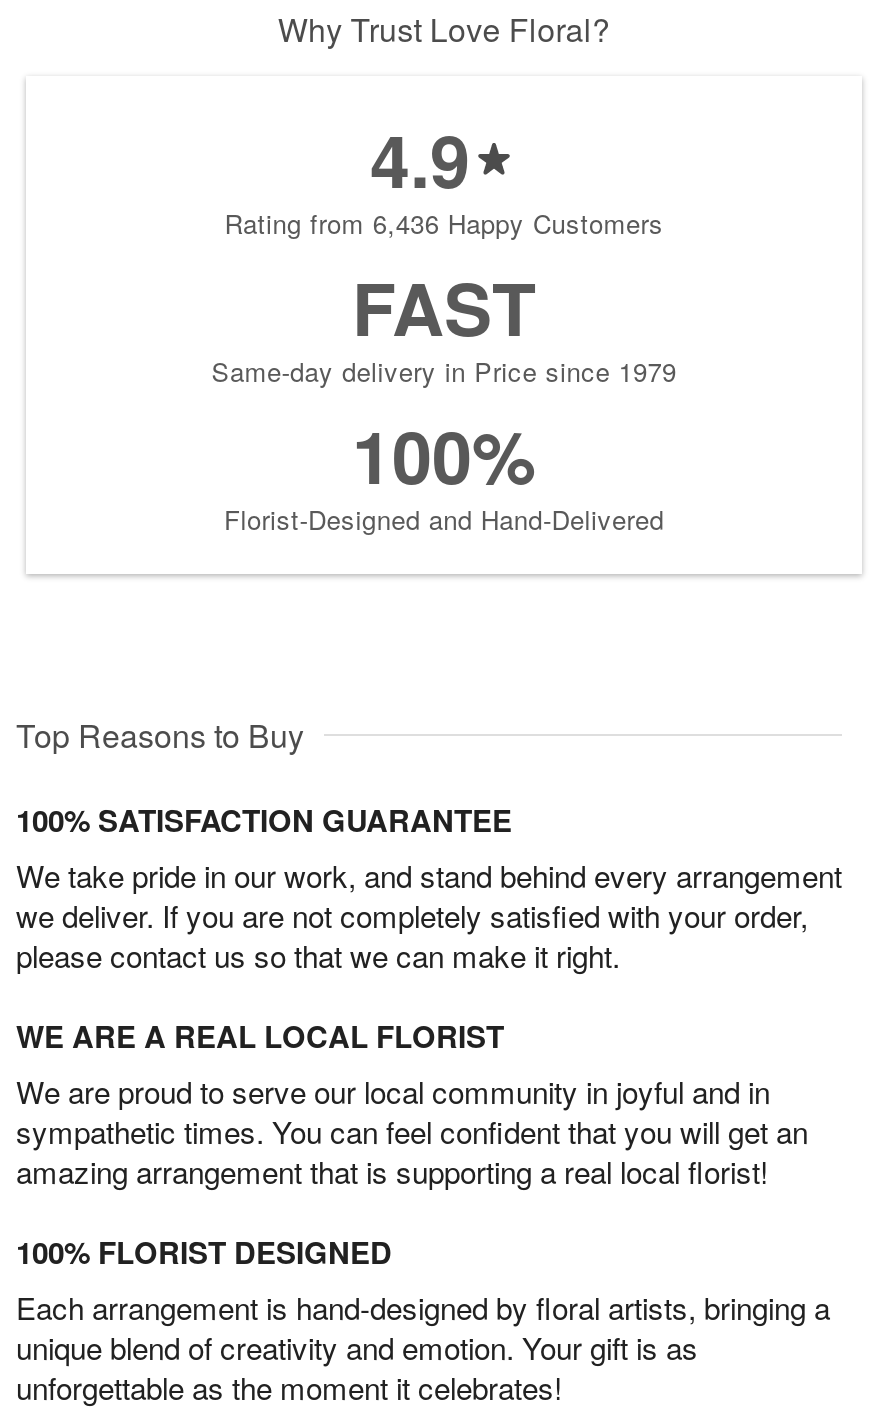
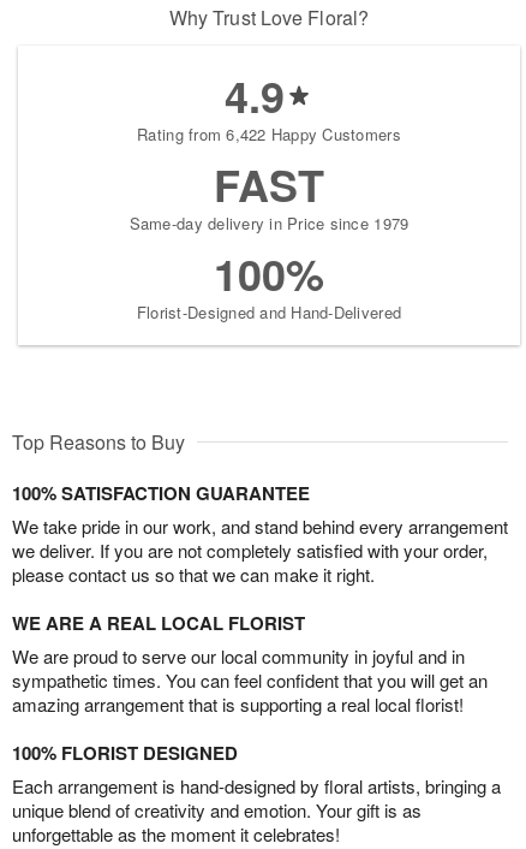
[224,205,664,243] Rating from 6,436 Happy Customers -> [137,123,401,146] Rating from 6,422 Happy Customers

